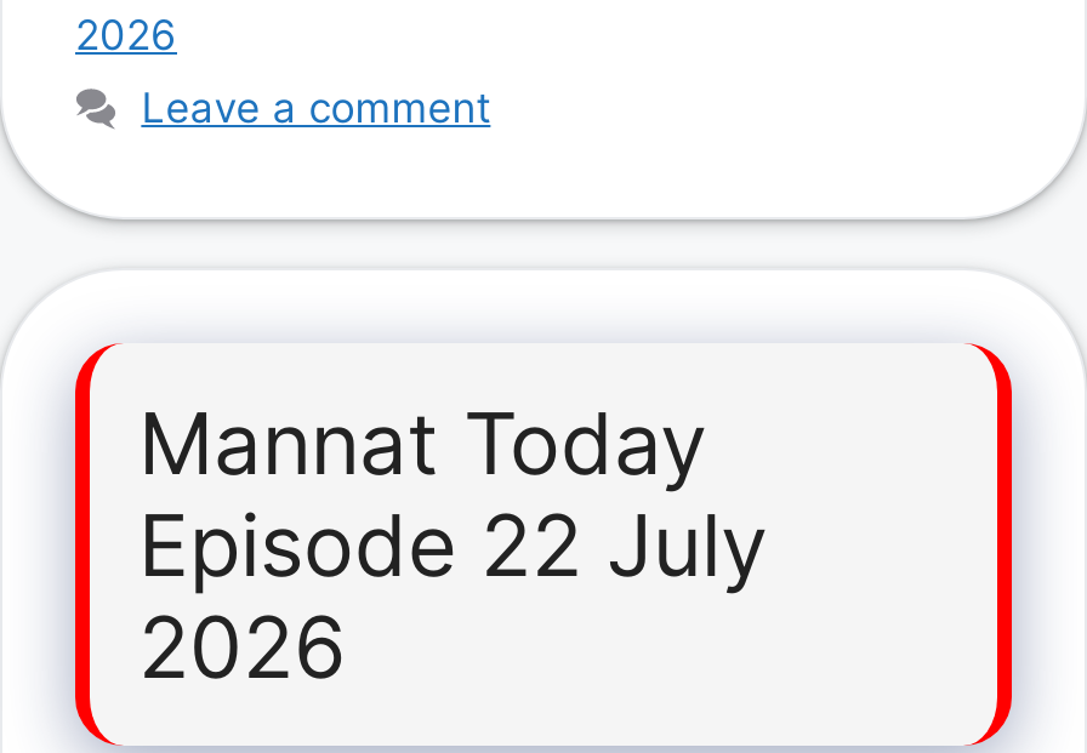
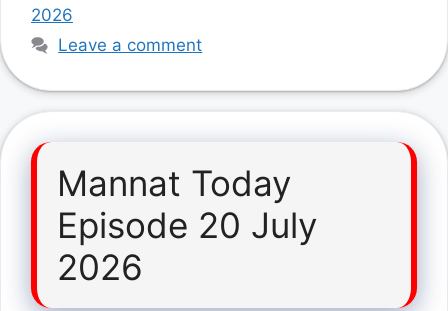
[138,494,767,596] Episode 22 July -> [57,204,317,246] Episode 20 July

